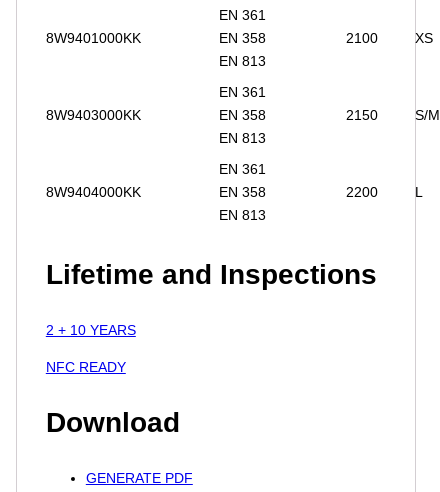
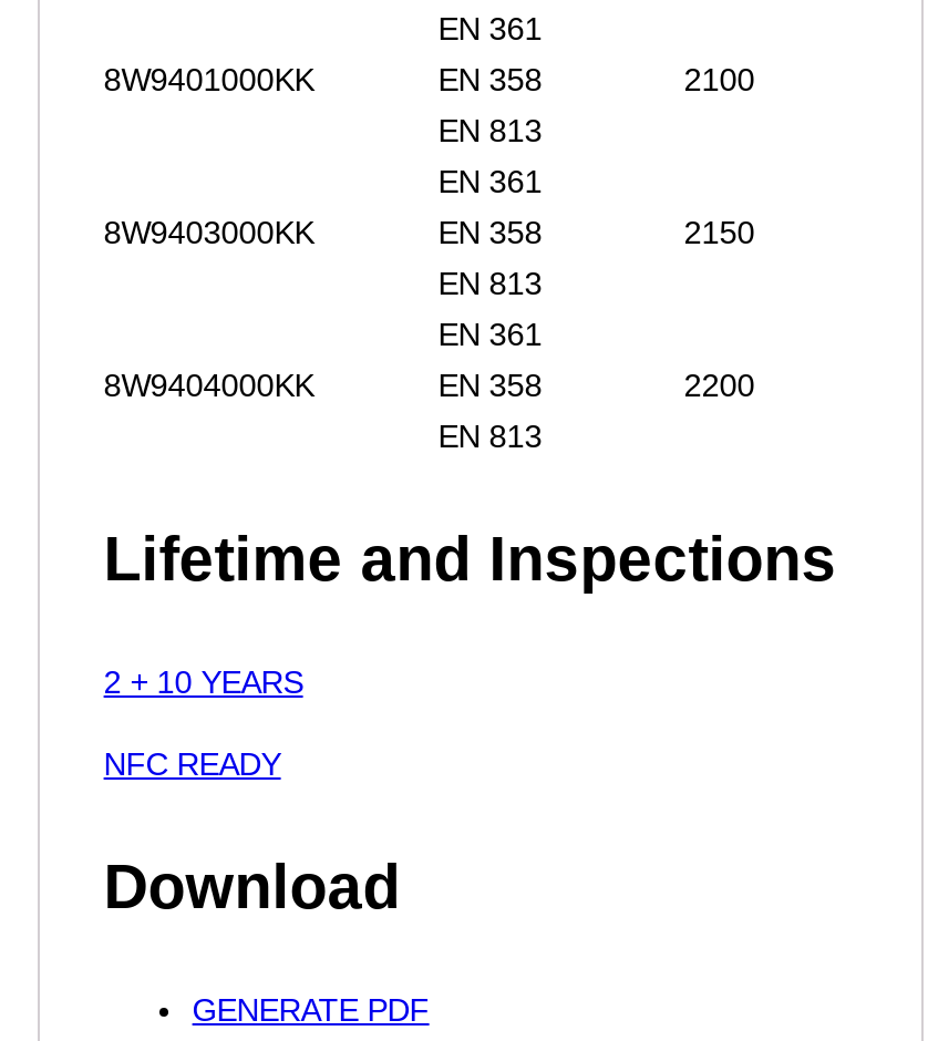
[415,30,433,46] XS -> none
[415,107,440,123] S/M -> none
[415,184,423,200] L -> none

